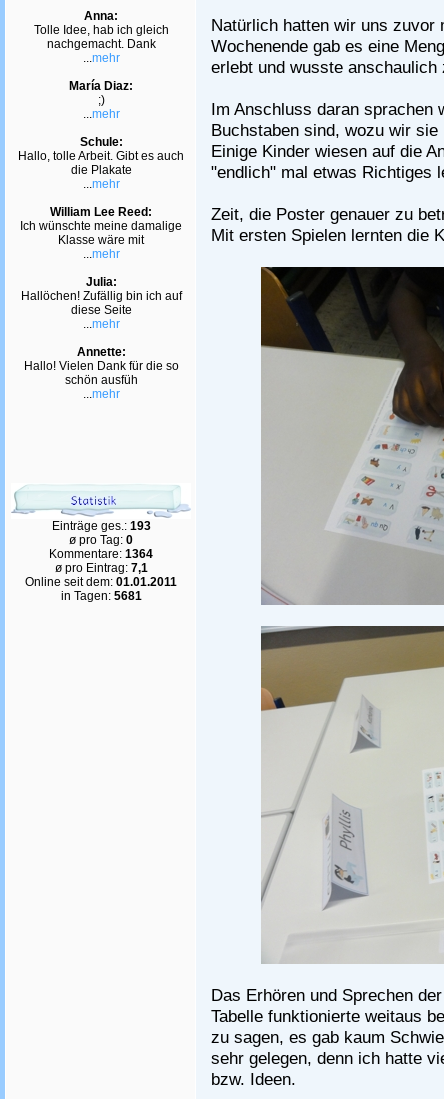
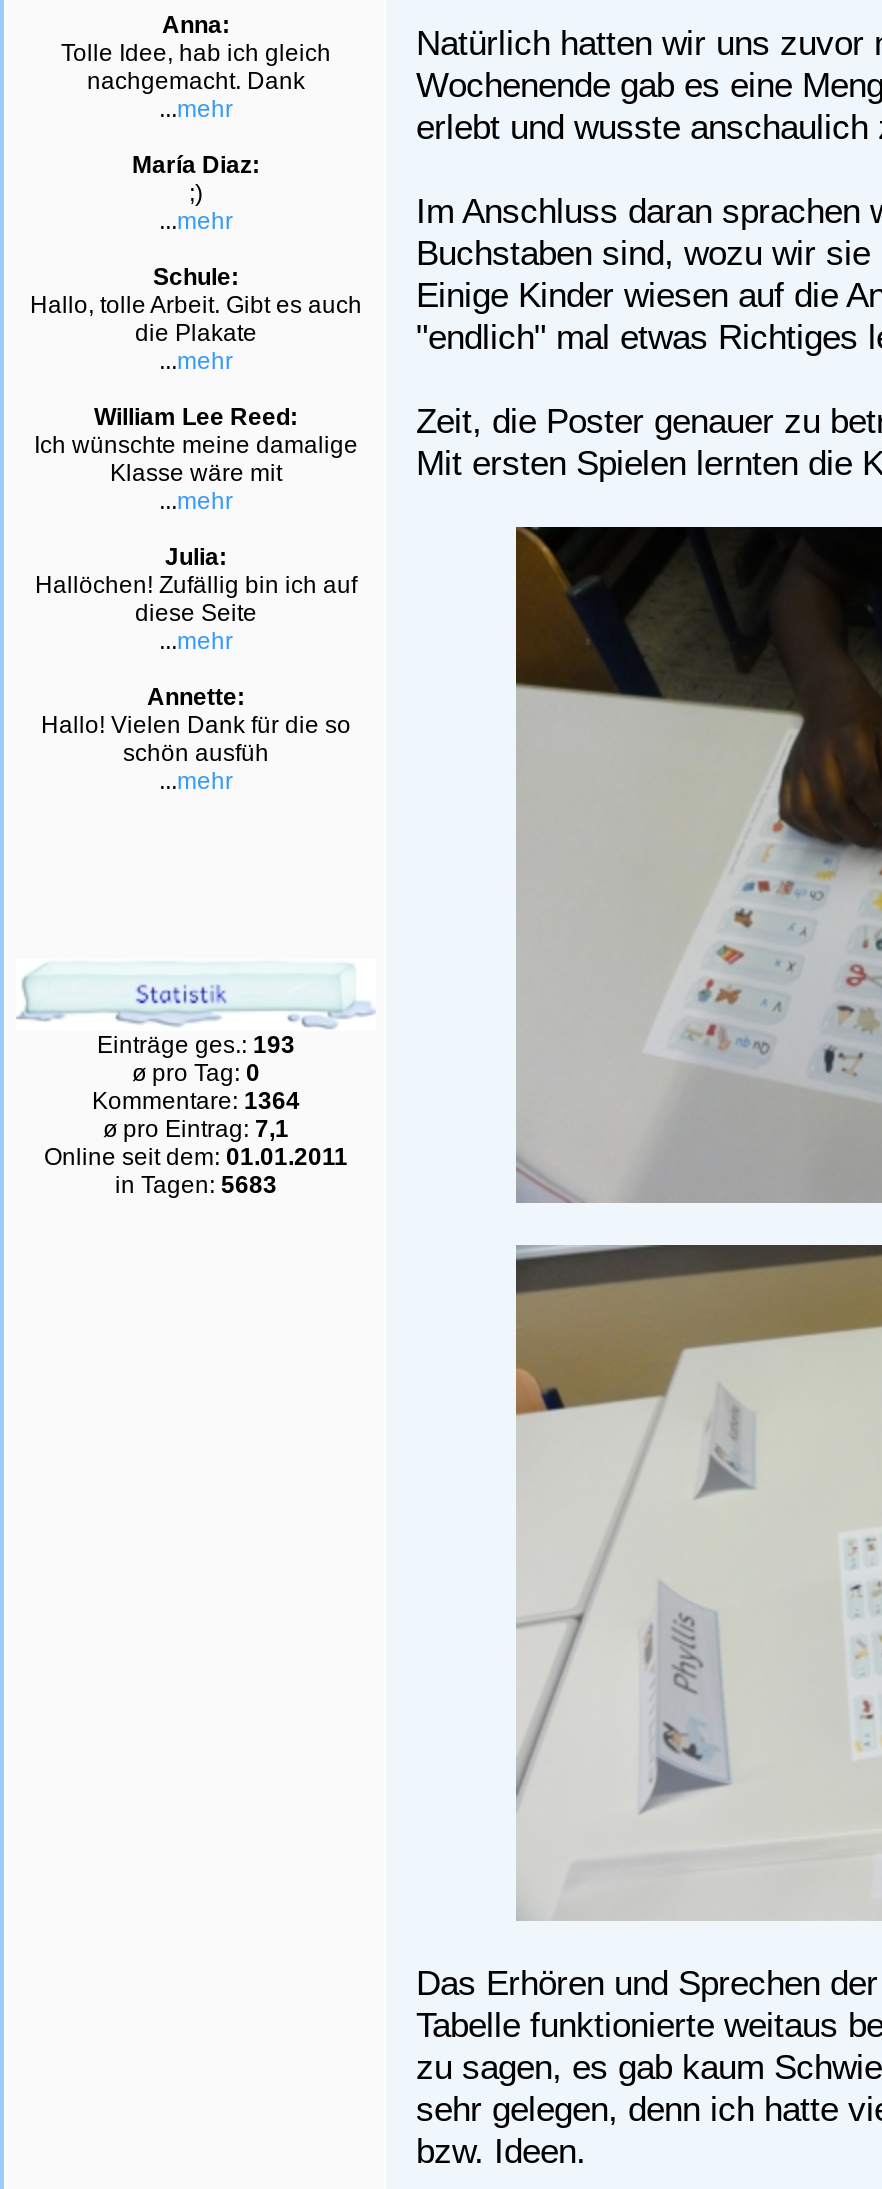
[60,589,141,603] in Tagen: 5681 -> [115,1171,277,1199] in Tagen: 5683

